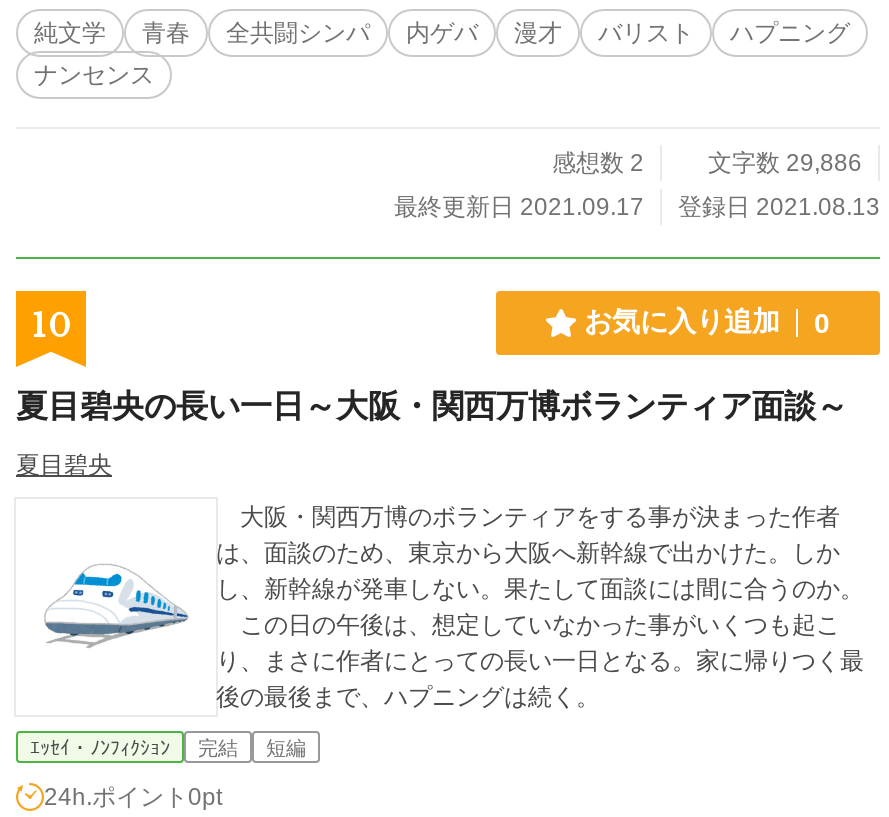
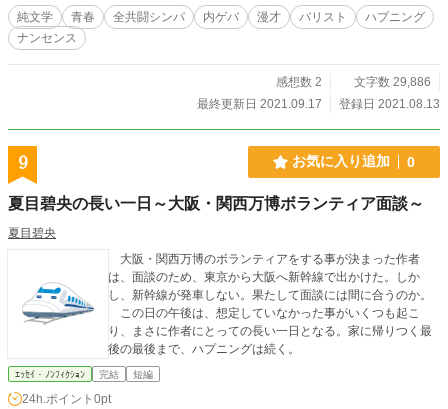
[32,305,70,345] 10 -> [17,153,27,173] 9

